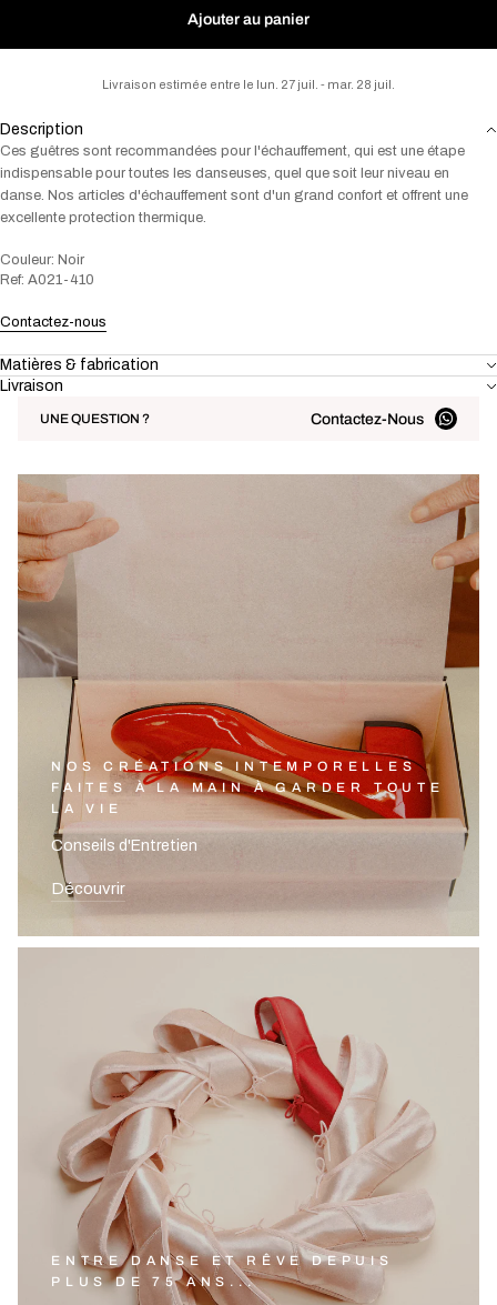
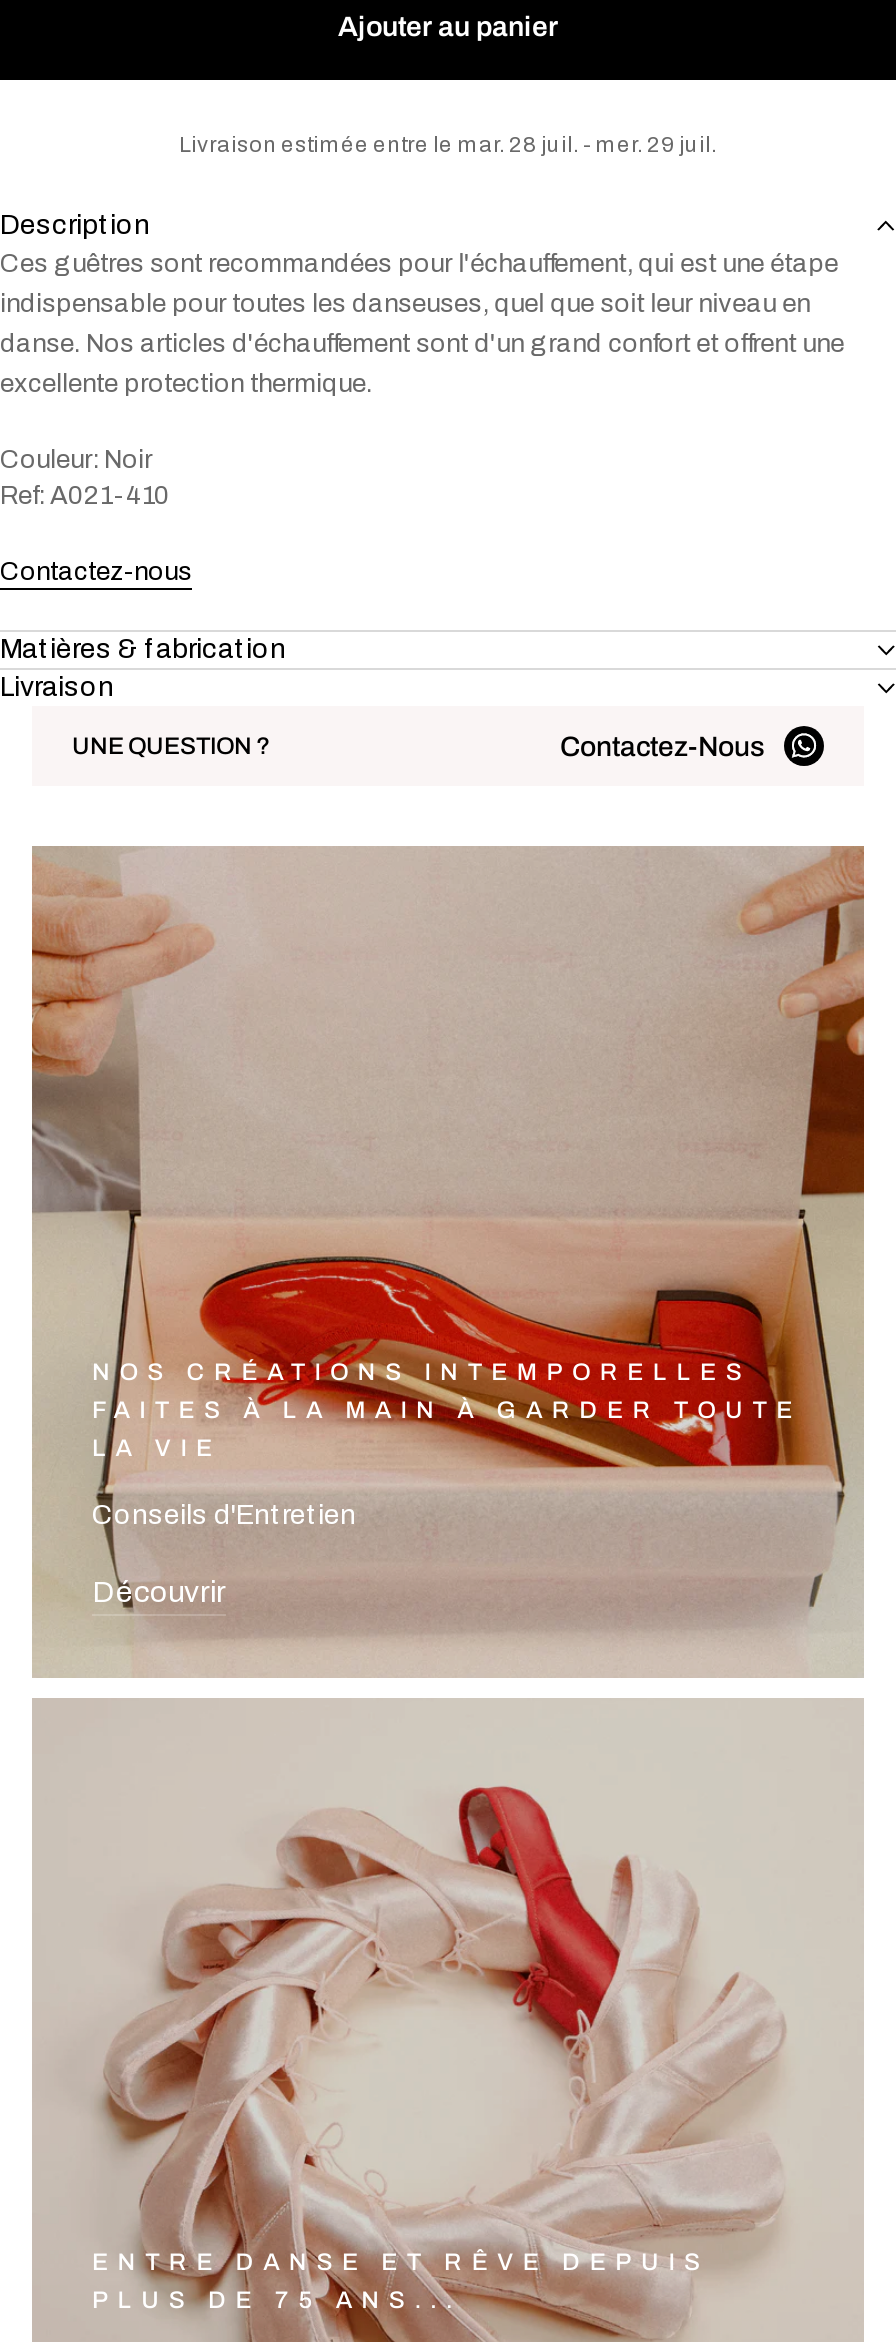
[102,78,395,91] Livraison estimée entre le lun. 27 juil. - mar. 28 juil. -> [179,132,717,156] Livraison estimée entre le mar. 28 juil. - mer. 29 juil.

